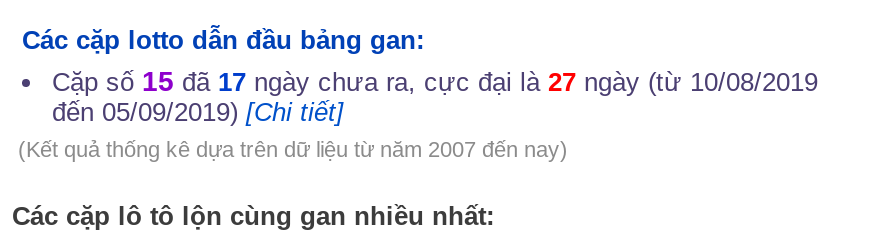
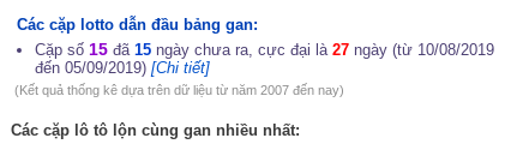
[52,65,818,97] Cặp số 15 đã 17 ngày chưa ra, cực đại là 27 ngày (từ 10/08/2019 -> [35,40,494,59] Cặp số 15 đã 15 ngày chưa ra, cực đại là 27 ngày (từ 10/08/2019

